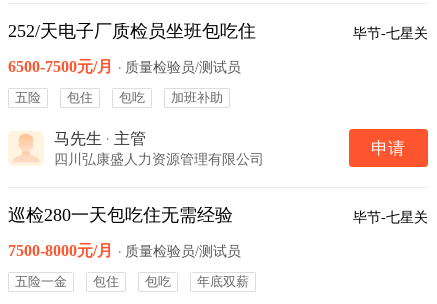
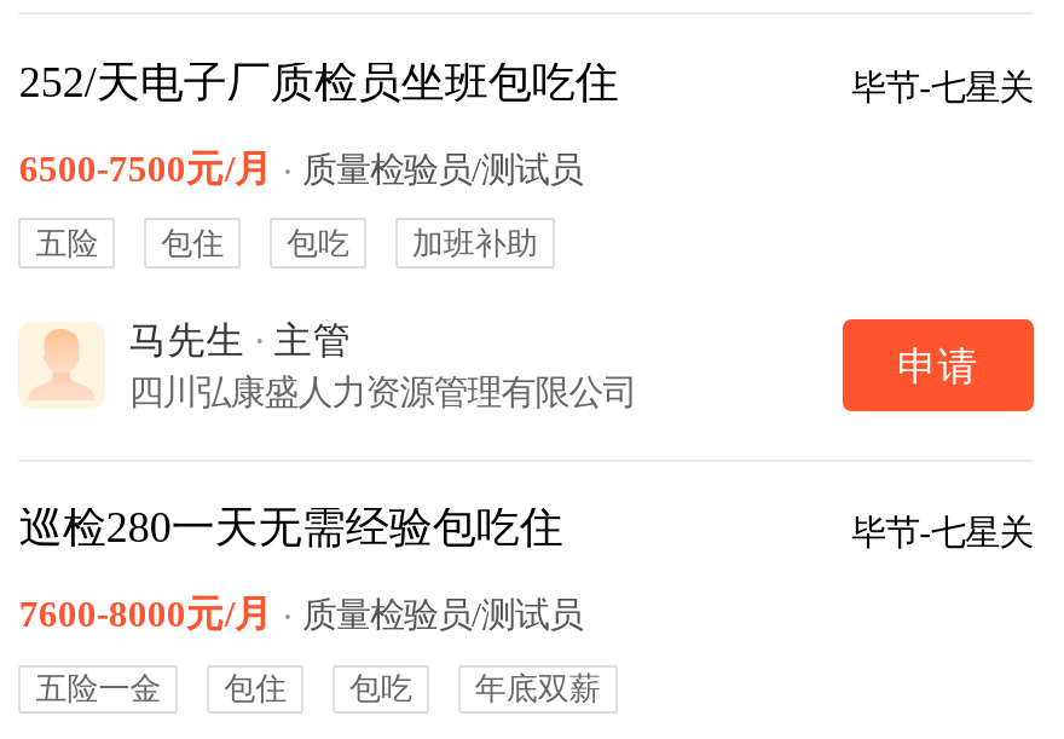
[8,205,233,225] 巡检280一天包吃住无需经验 -> [19,502,563,551] 巡检280一天无需经验包吃住
[8,242,241,260] 7500-8000元/月 · 质量检验员/测试员 -> [19,593,583,636] 7600-8000元/月 · 质量检验员/测试员

